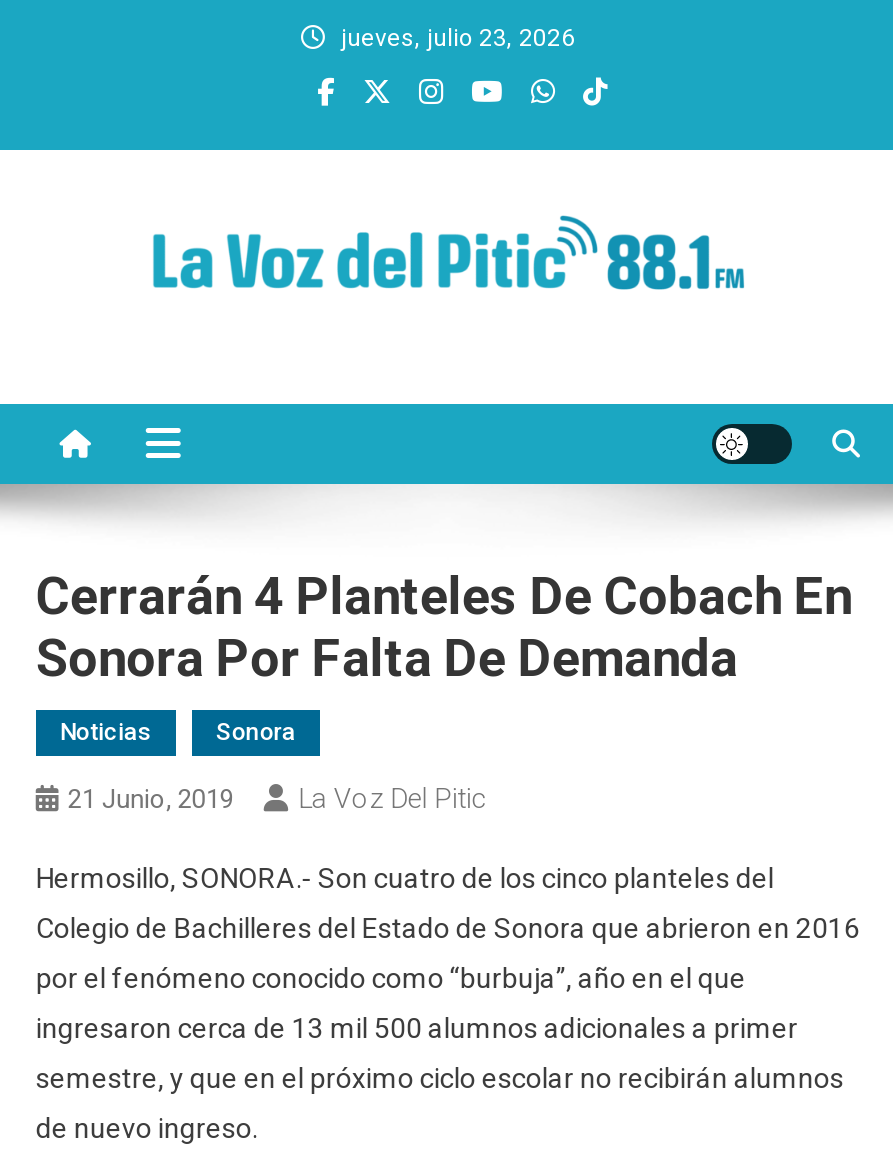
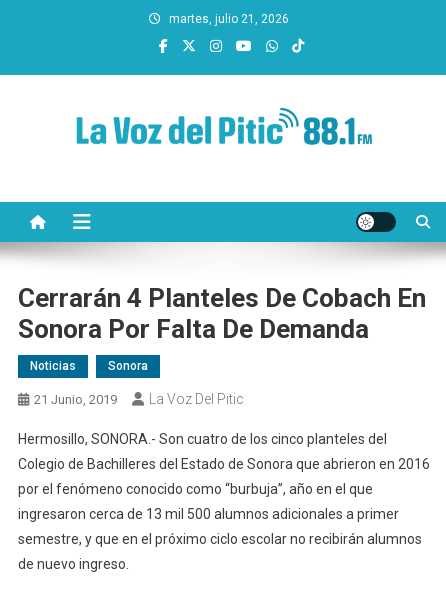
[341,24,575,52] jueves, julio 23, 2026 -> [169,12,289,26] martes, julio 21, 2026

